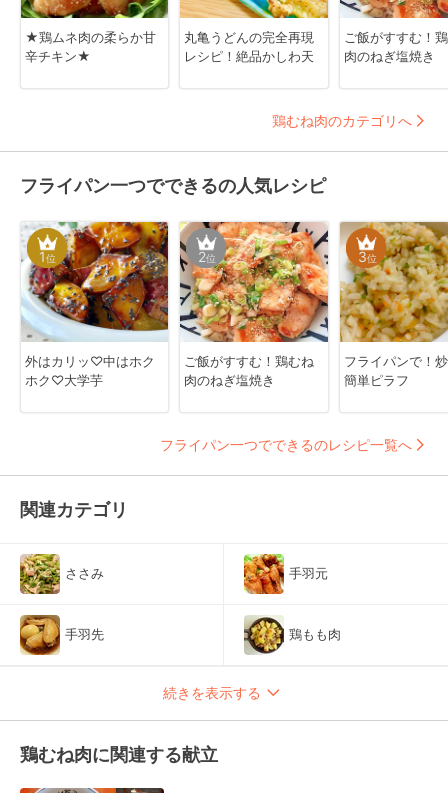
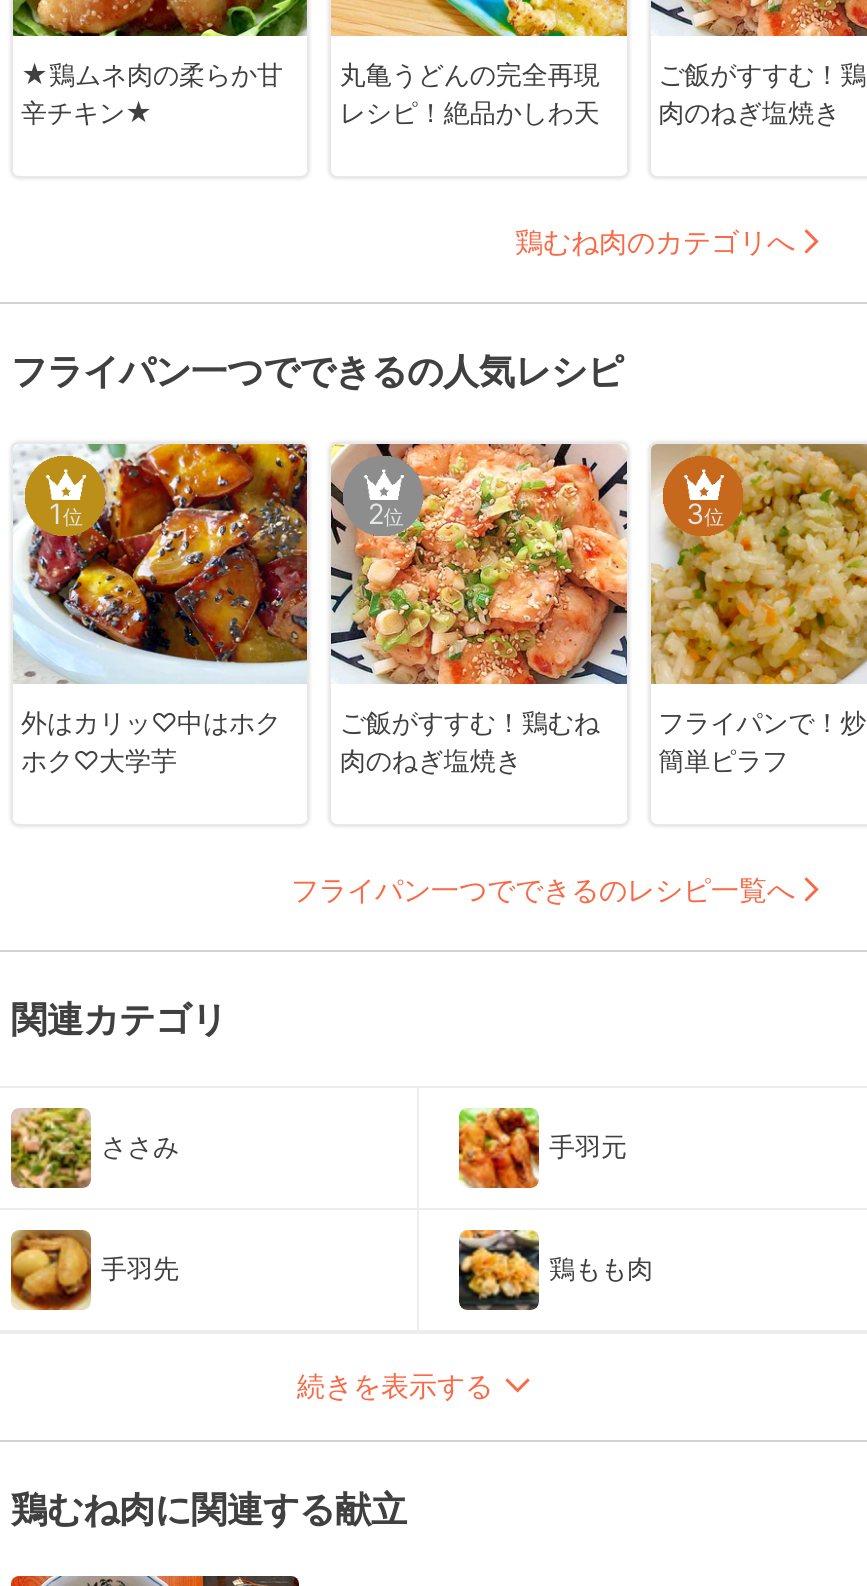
[244,616,285,655] [image] -> [459,1230,541,1312] [image]

